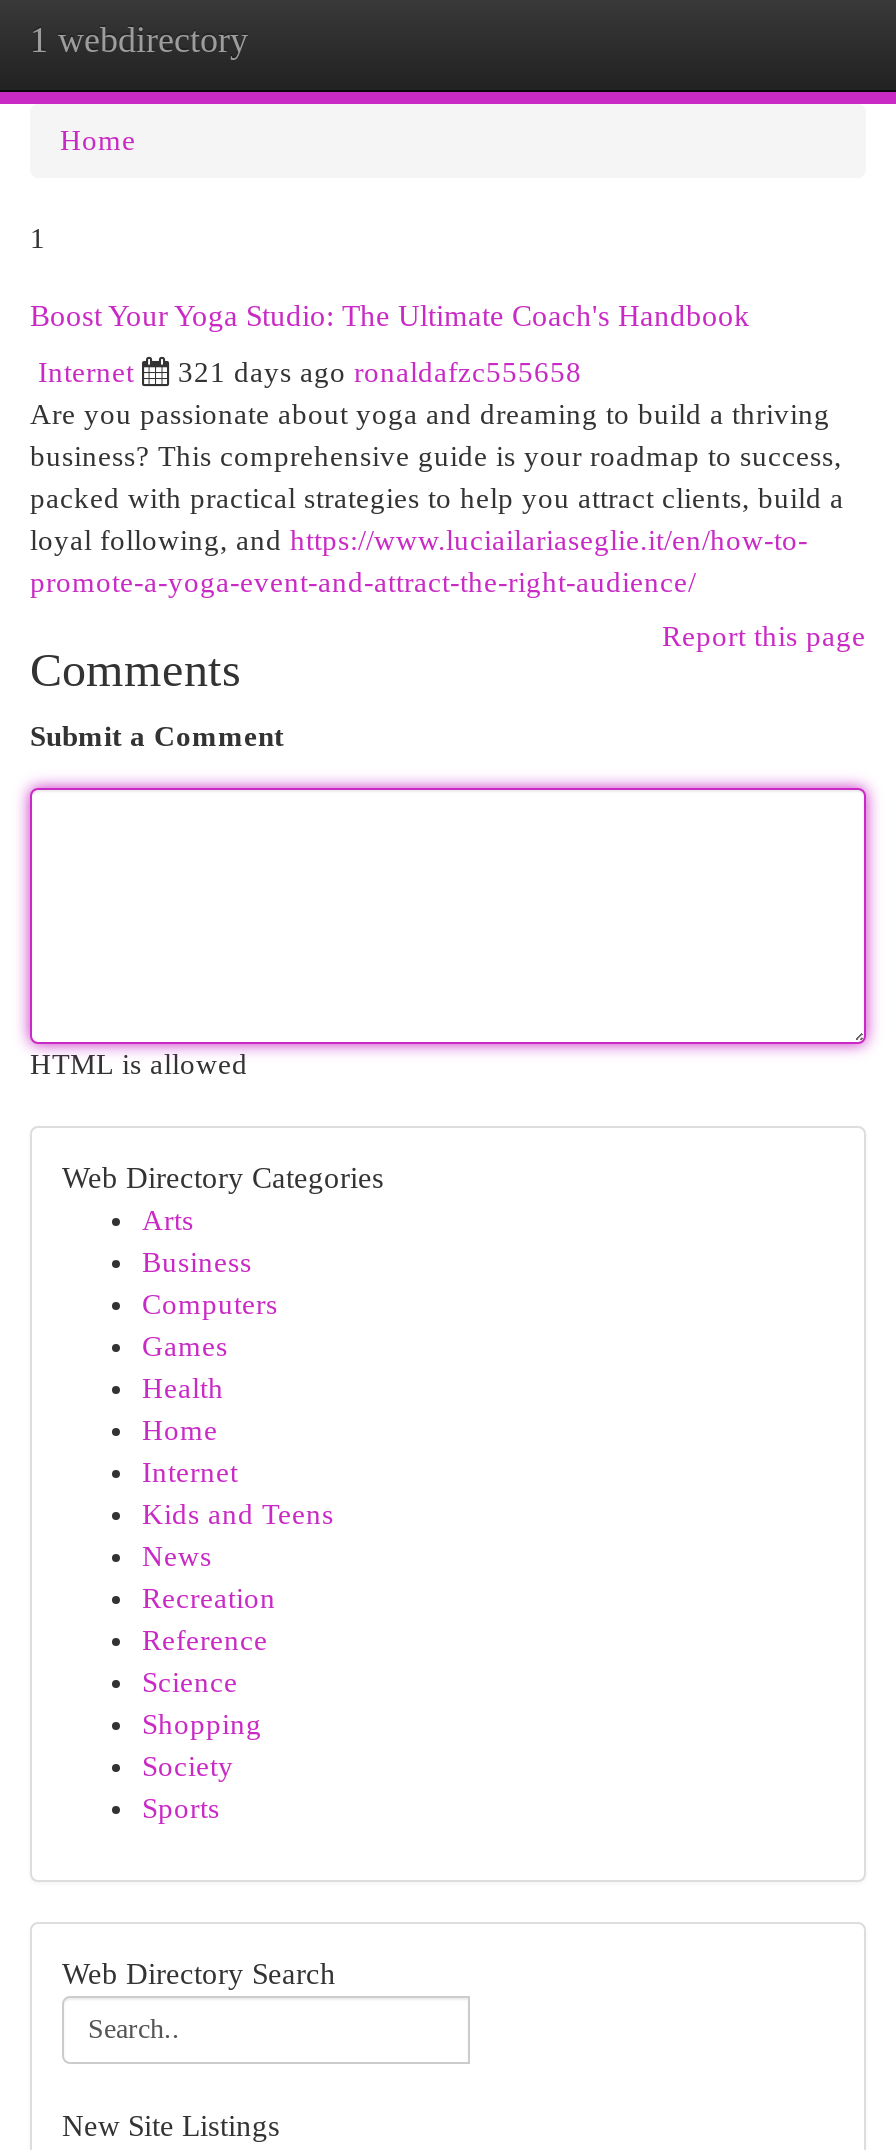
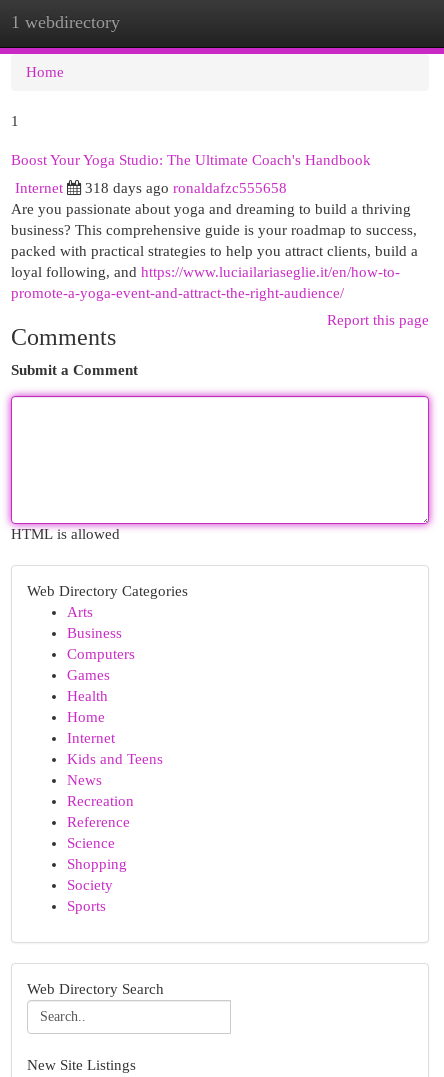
[178,356,582,388] 321 days ago ronaldafzc555658 -> [85,180,287,196] 318 days ago ronaldafzc555658

